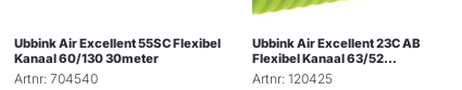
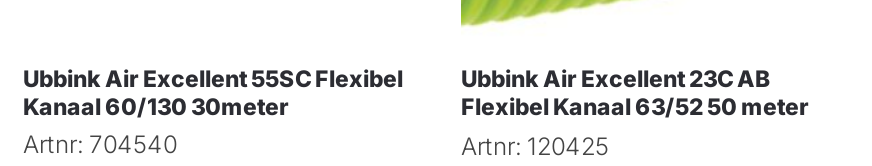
[252,50,397,66] Flexibel Kanaal 63/52… -> [461,93,809,121] Flexibel Kanaal 63/52 50 meter

